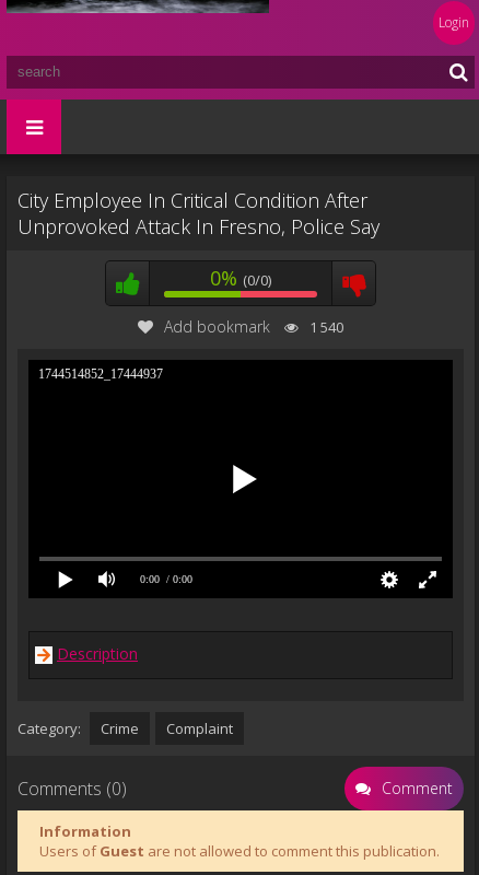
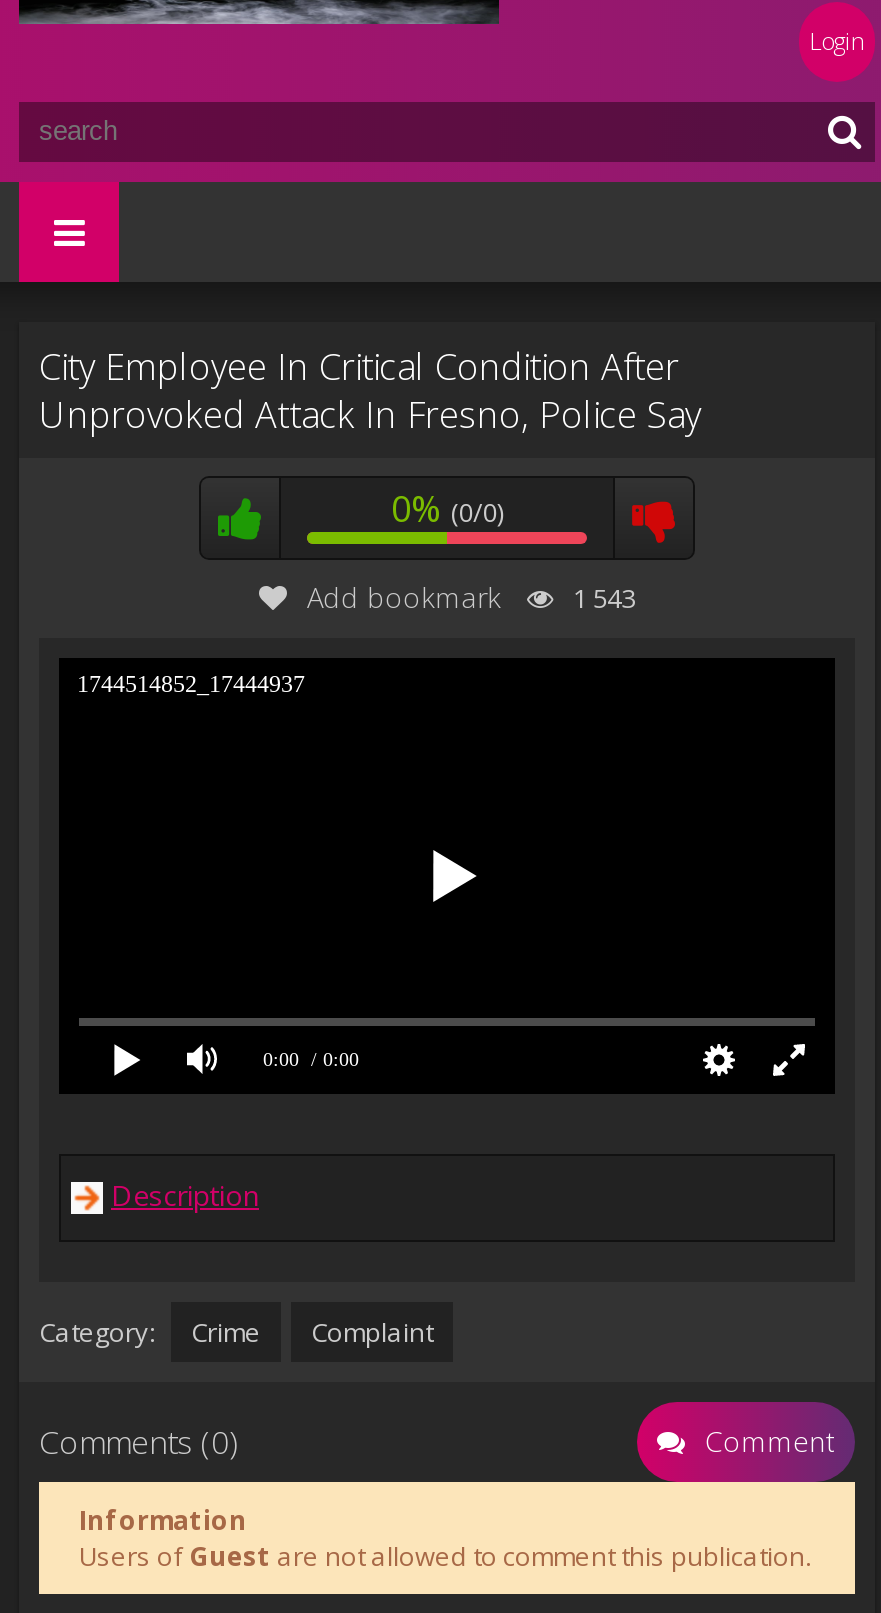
[164,316,343,337] Add bookmark 1 540 -> [307,578,635,616] Add bookmark 1 543

